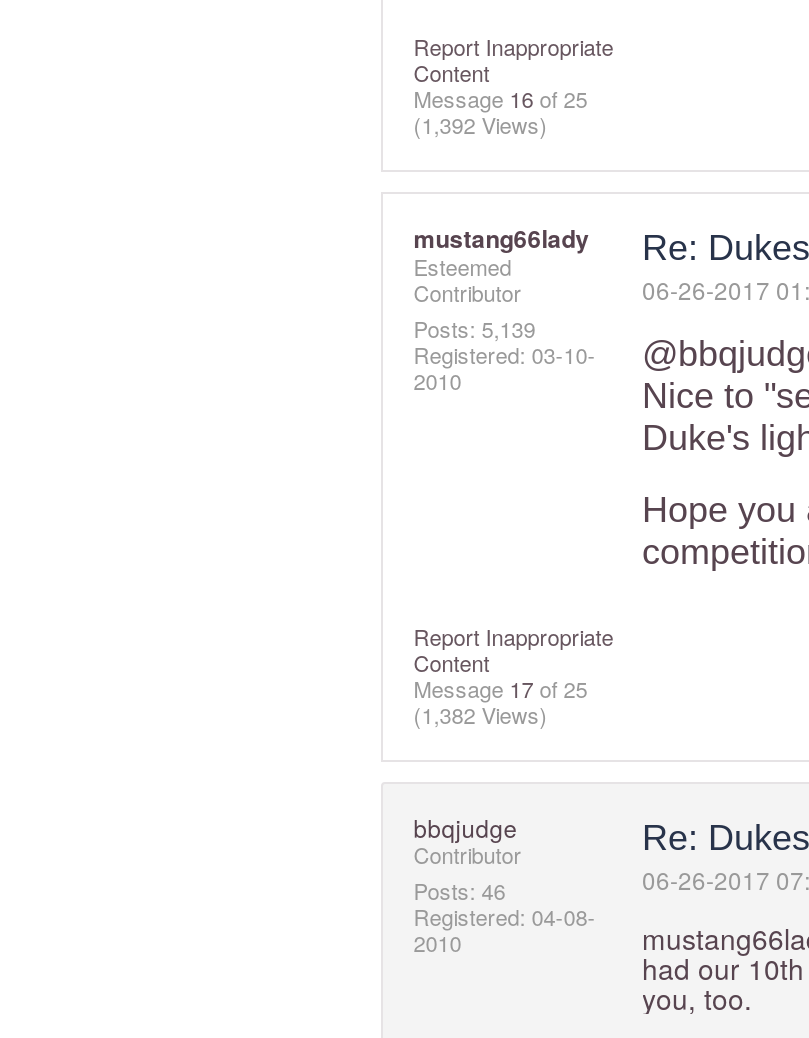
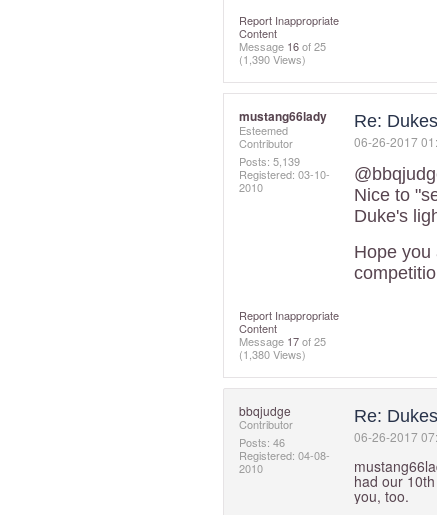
[413,108,547,140] (1,392 Views) -> [239,51,306,67] (1,390 Views)
[413,698,547,730] (1,382 Views) -> [239,346,306,362] (1,380 Views)

